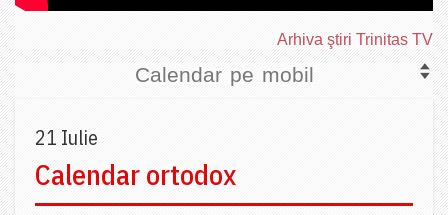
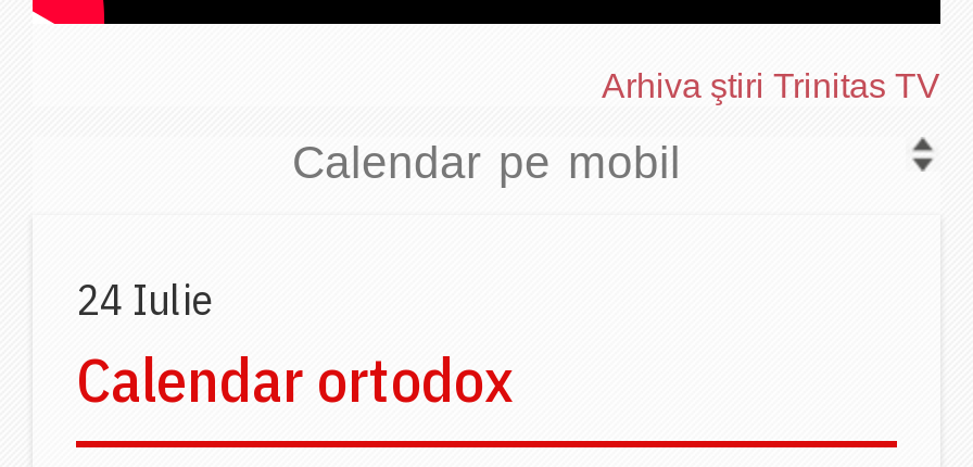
[35,124,98,151] 21 Iulie -> [76,269,213,328] 24 Iulie

